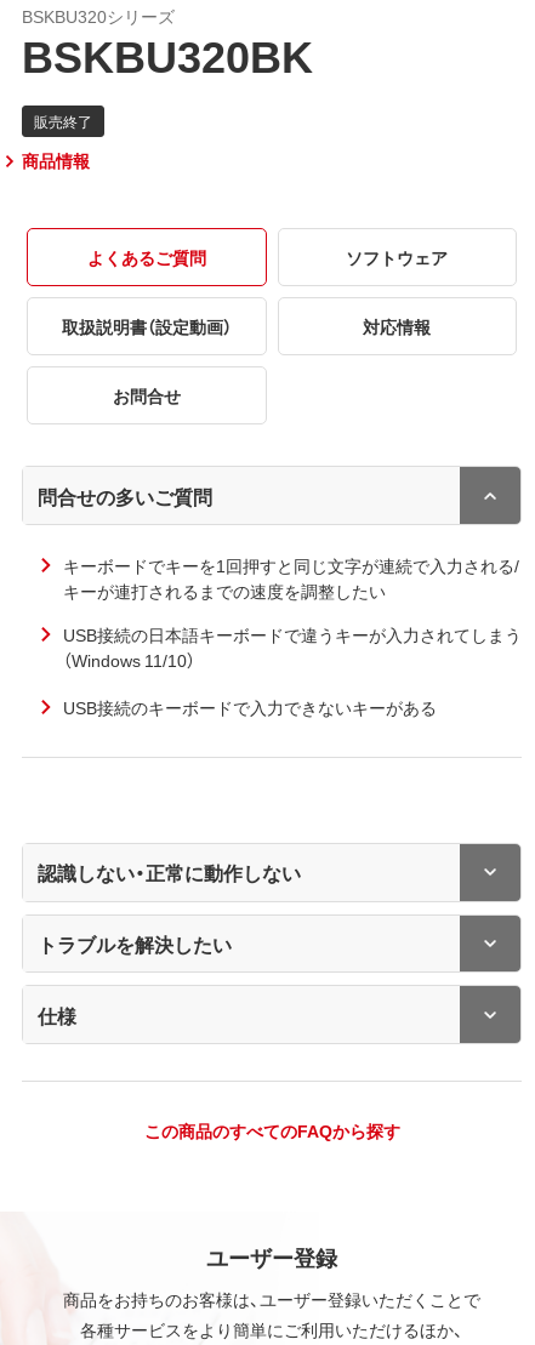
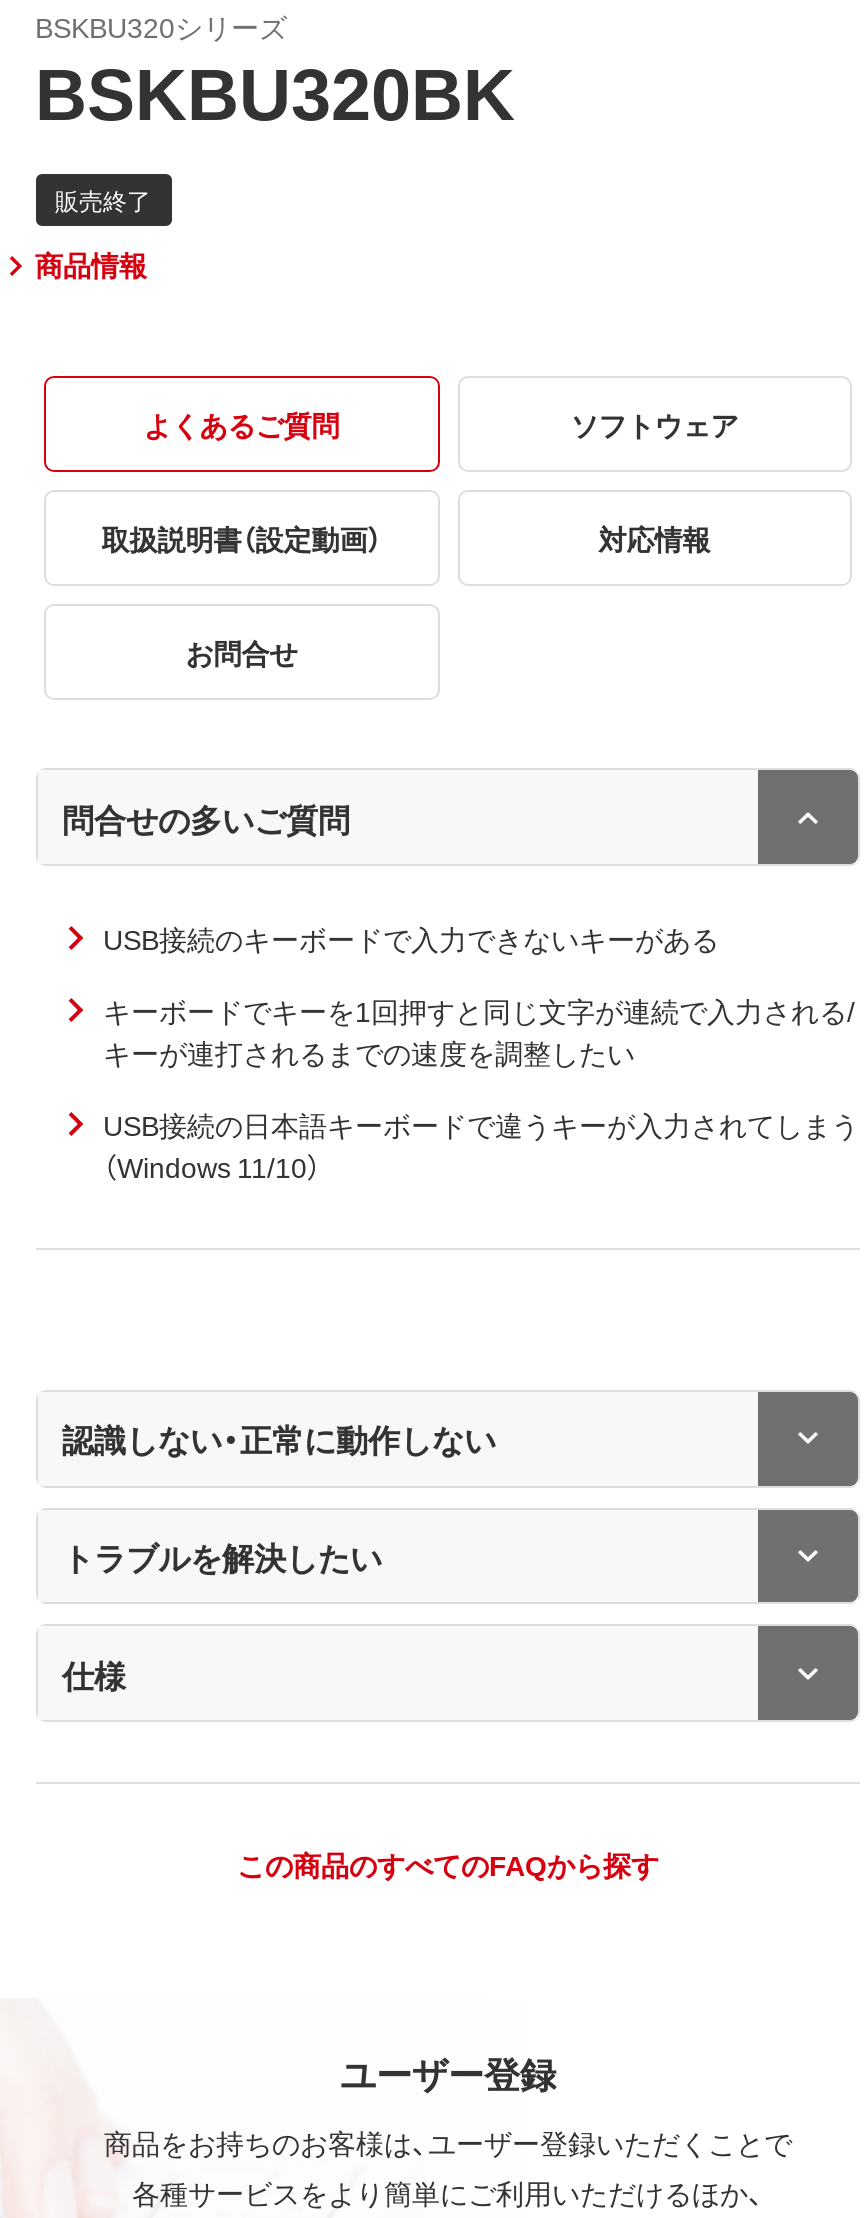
moved [62,553,521,672] -> [103,989,859,1185]: キーボードでキーを1回押すと同じ文字が連続で入力される/ | キーが連打されるまでの速度を調整したい | USB接続の日本語キーボードで違うキーが入力されてしまう | （Windows 11/10）
moved [62,695,436,719] -> [103,917,719,957]: USB接続のキーボードで入力できないキーがある

